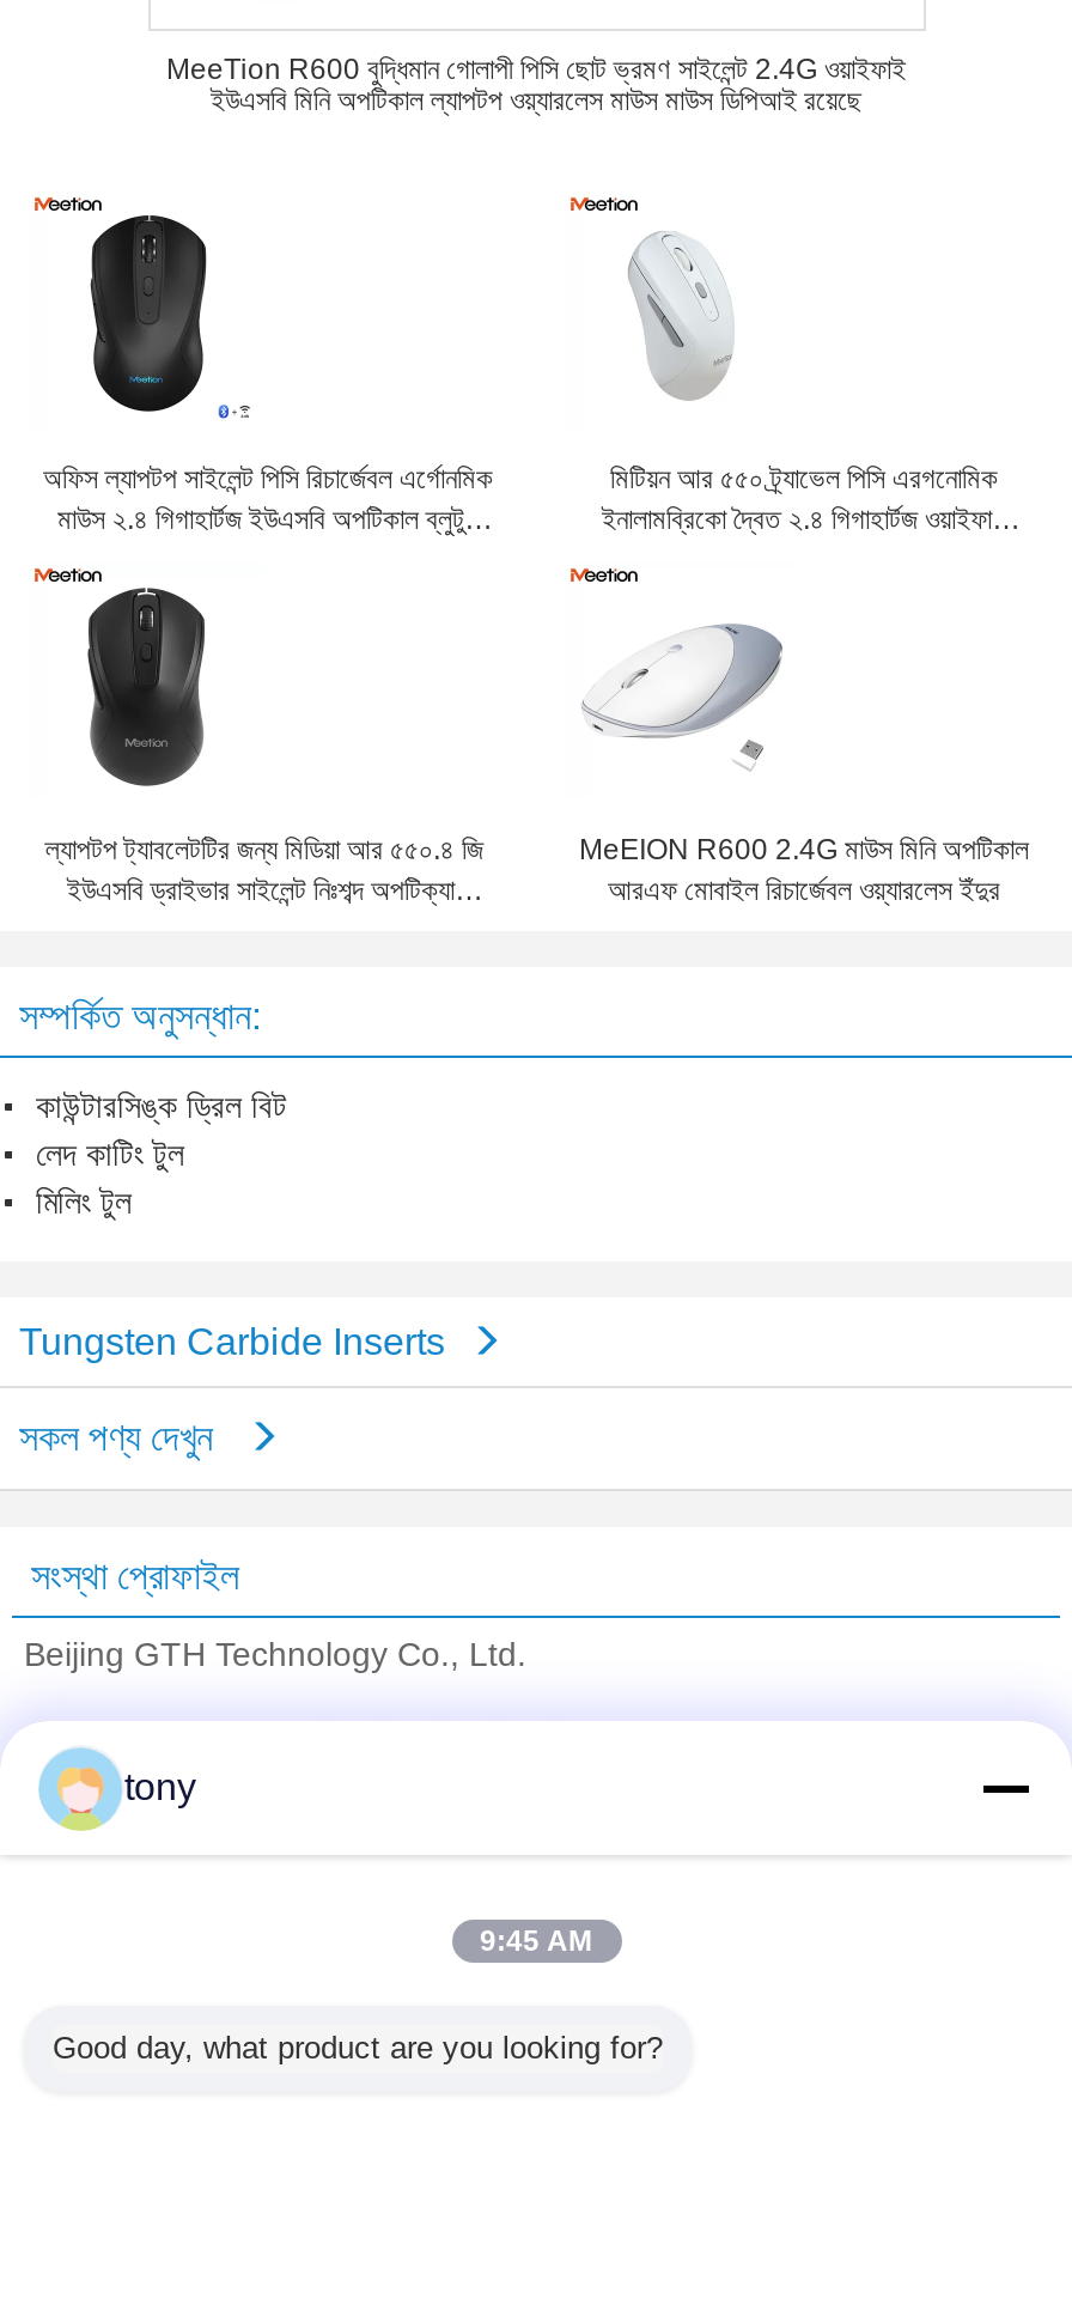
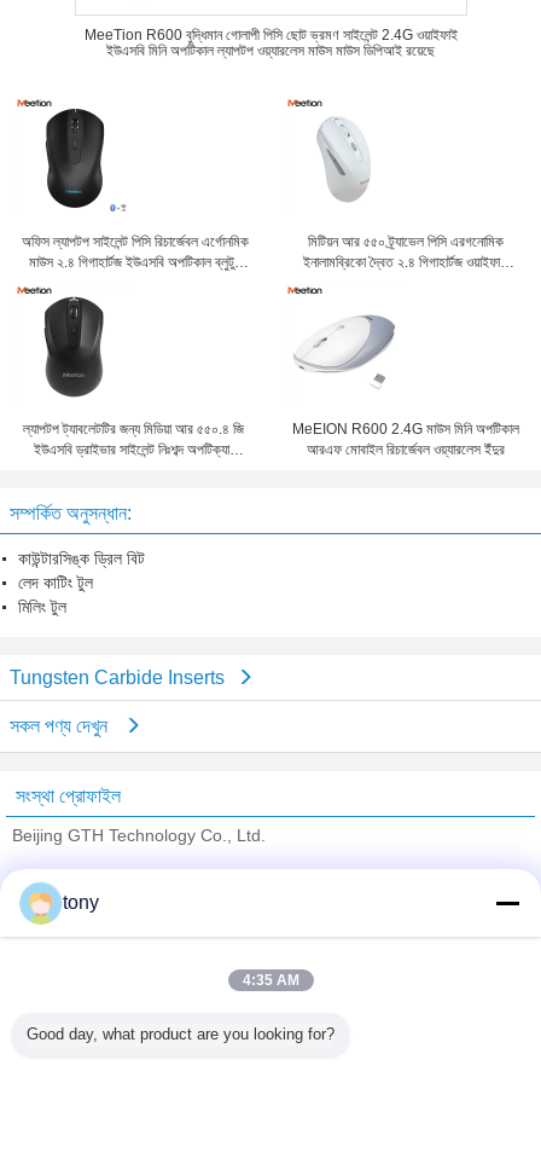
[480,1924,592,1958] 9:45 AM -> [242,972,299,989] 4:35 AM

